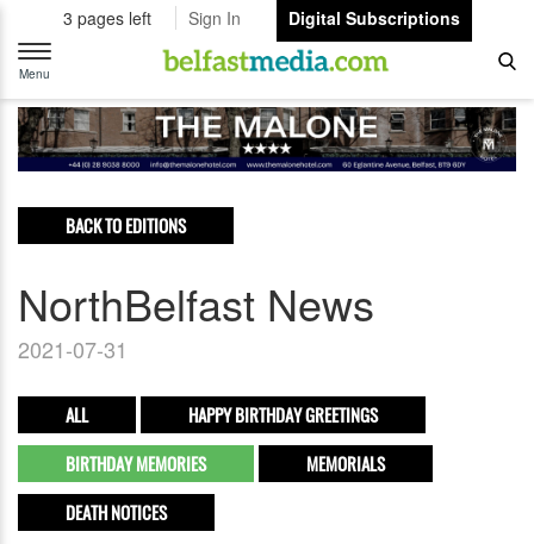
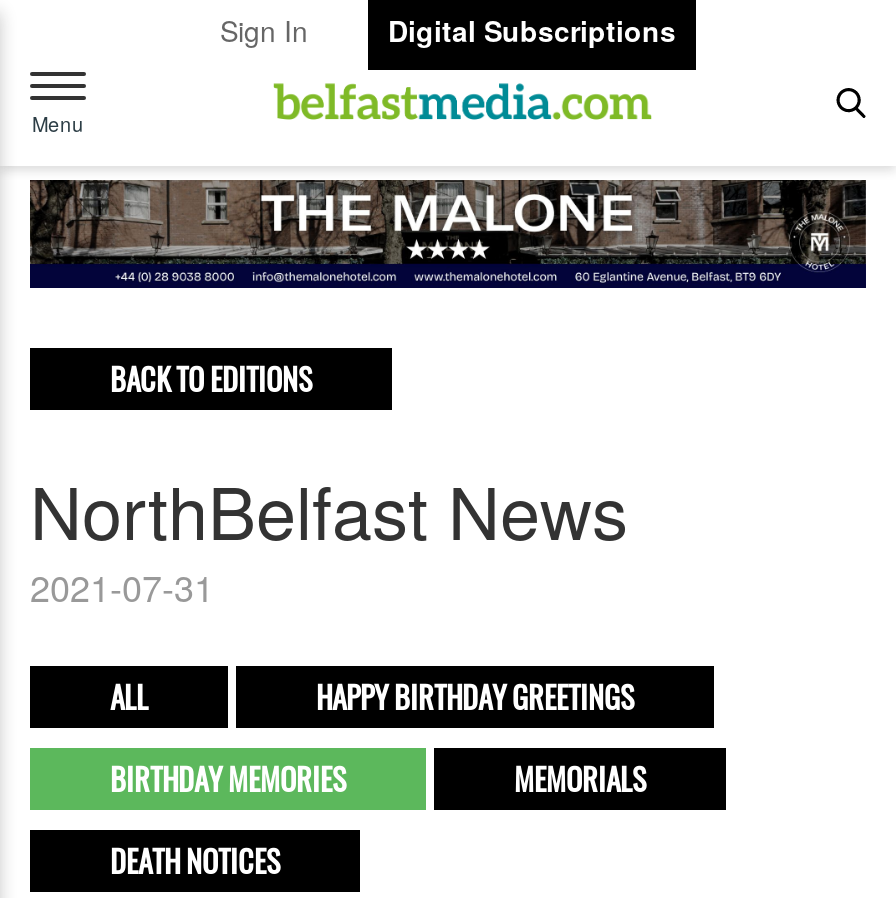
[63,6,151,30] 3 pages left -> none

